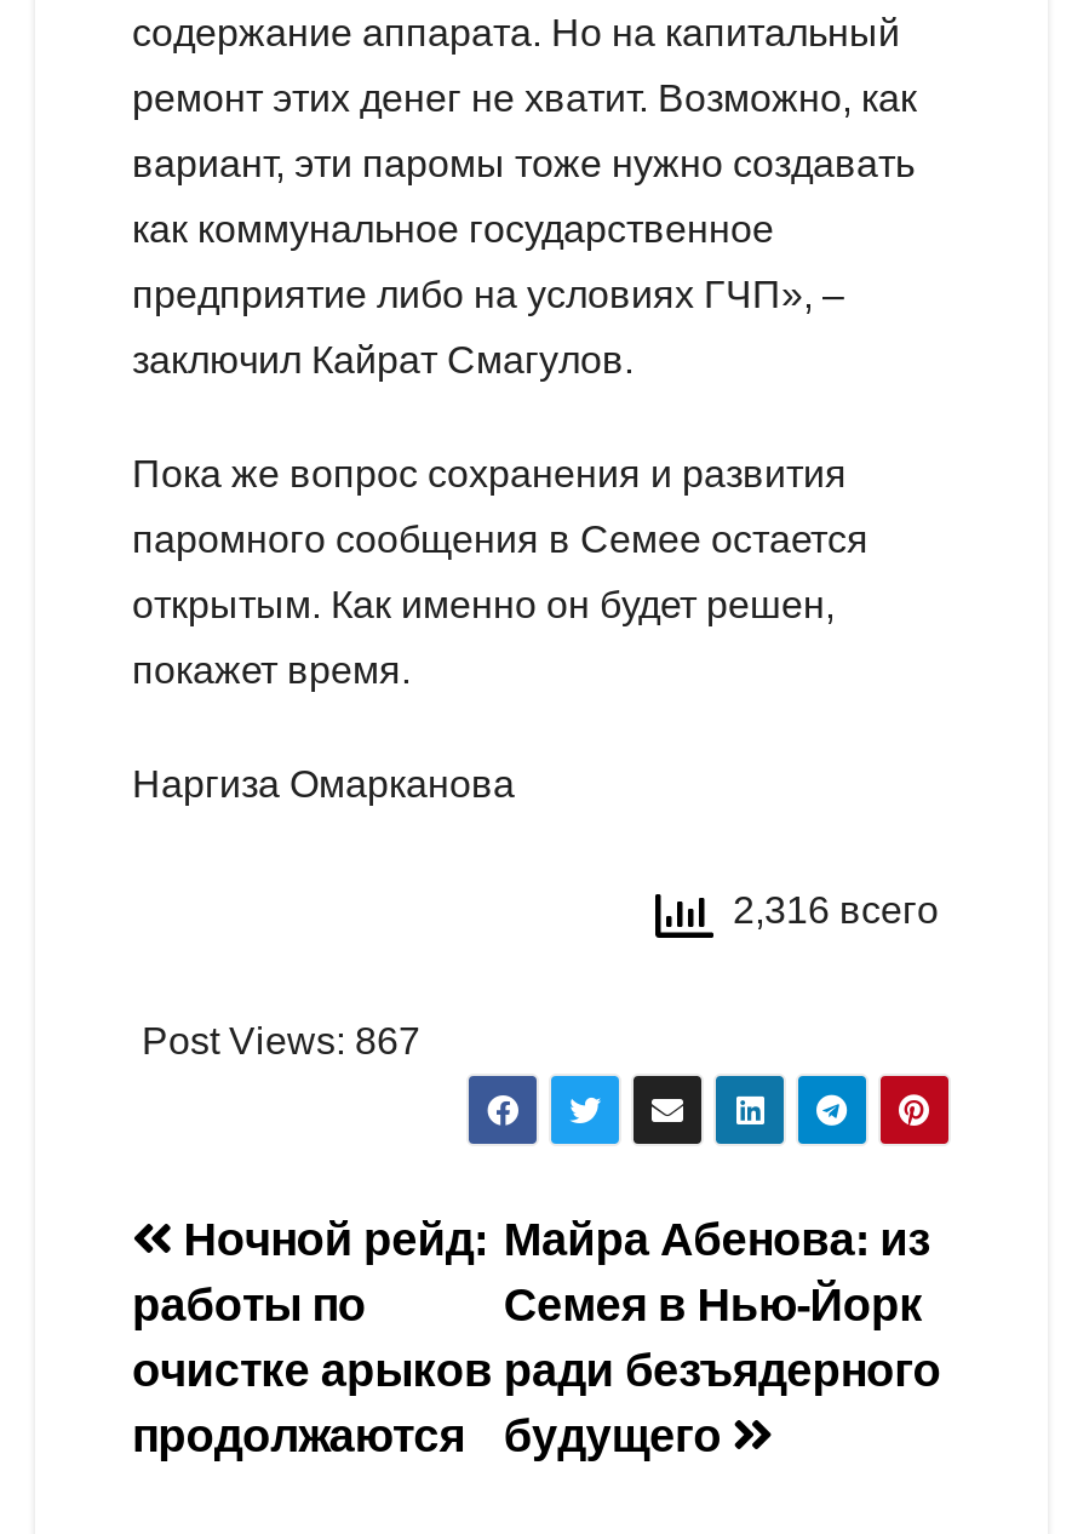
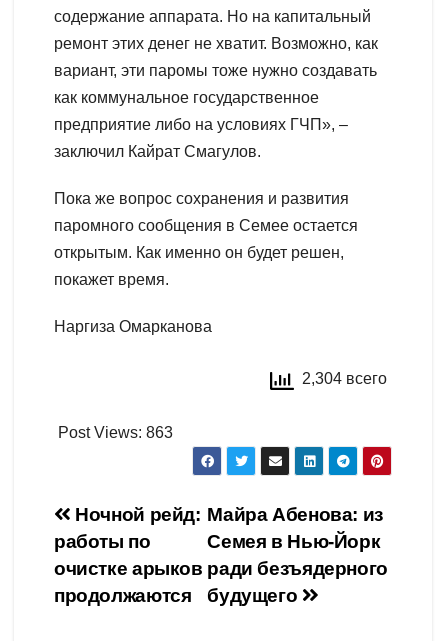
[713,890,939,932] 2,316 всего -> [294,370,387,387] 2,304 всего
[142,1020,420,1061] Post Views: 867 -> [58,424,173,441] Post Views: 863

